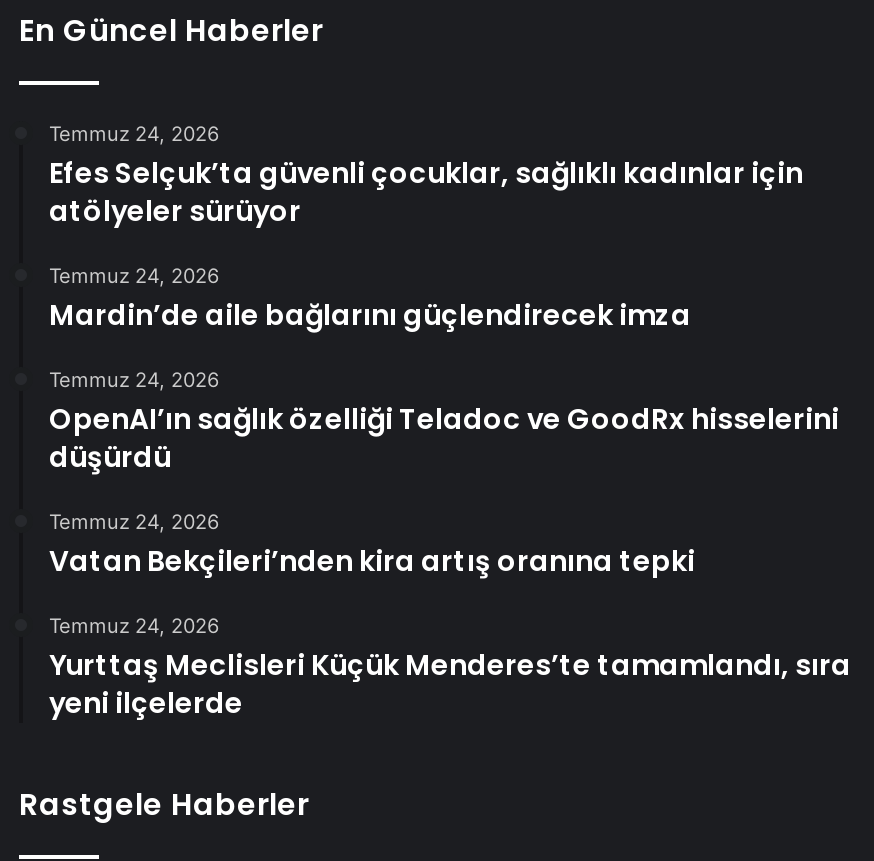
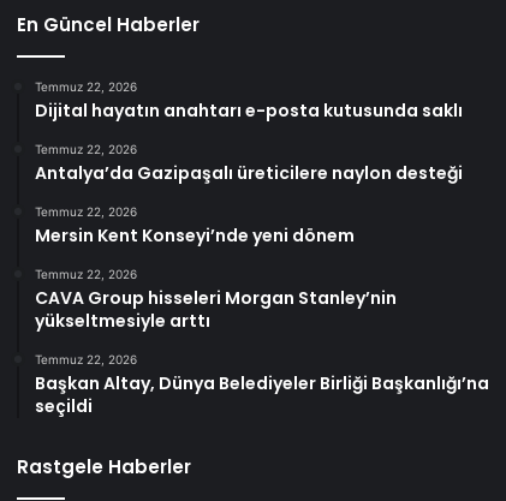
[49,121,803,231] Temmuz 24, 2026 | Efes Selçuk’ta güvenli çocuklar, sağlıklı kadınlar için | atölyeler sürüyor -> [35,79,463,123] Temmuz 22, 2026 | Dijital hayatın anahtarı e-posta kutusunda saklı
[49,263,691,335] Temmuz 24, 2026 | Mardin’de aile bağlarını güçlendirecek imza -> [35,142,463,185] Temmuz 22, 2026 | Antalya’da Gazipaşalı üreticilere naylon desteği
[49,367,839,477] Temmuz 24, 2026 | OpenAI’ın sağlık özelliği Teladoc ve GoodRx hisselerini | düşürdü -> [35,204,355,248] Temmuz 22, 2026 | Mersin Kent Konseyi’nde yeni dönem
[49,509,695,581] Temmuz 24, 2026 | Vatan Bekçileri’nden kira artış oranına tepki -> [35,267,397,333] Temmuz 22, 2026 | CAVA Group hisseleri Morgan Stanley’nin | yükseltmesiyle arttı
[49,613,851,723] Temmuz 24, 2026 | Yurttaş Meclisleri Küçük Menderes’te tamamlandı, sıra | yeni ilçelerde -> [35,352,489,418] Temmuz 22, 2026 | Başkan Altay, Dünya Belediyeler Birliği Başkanlığı’na | seçildi

